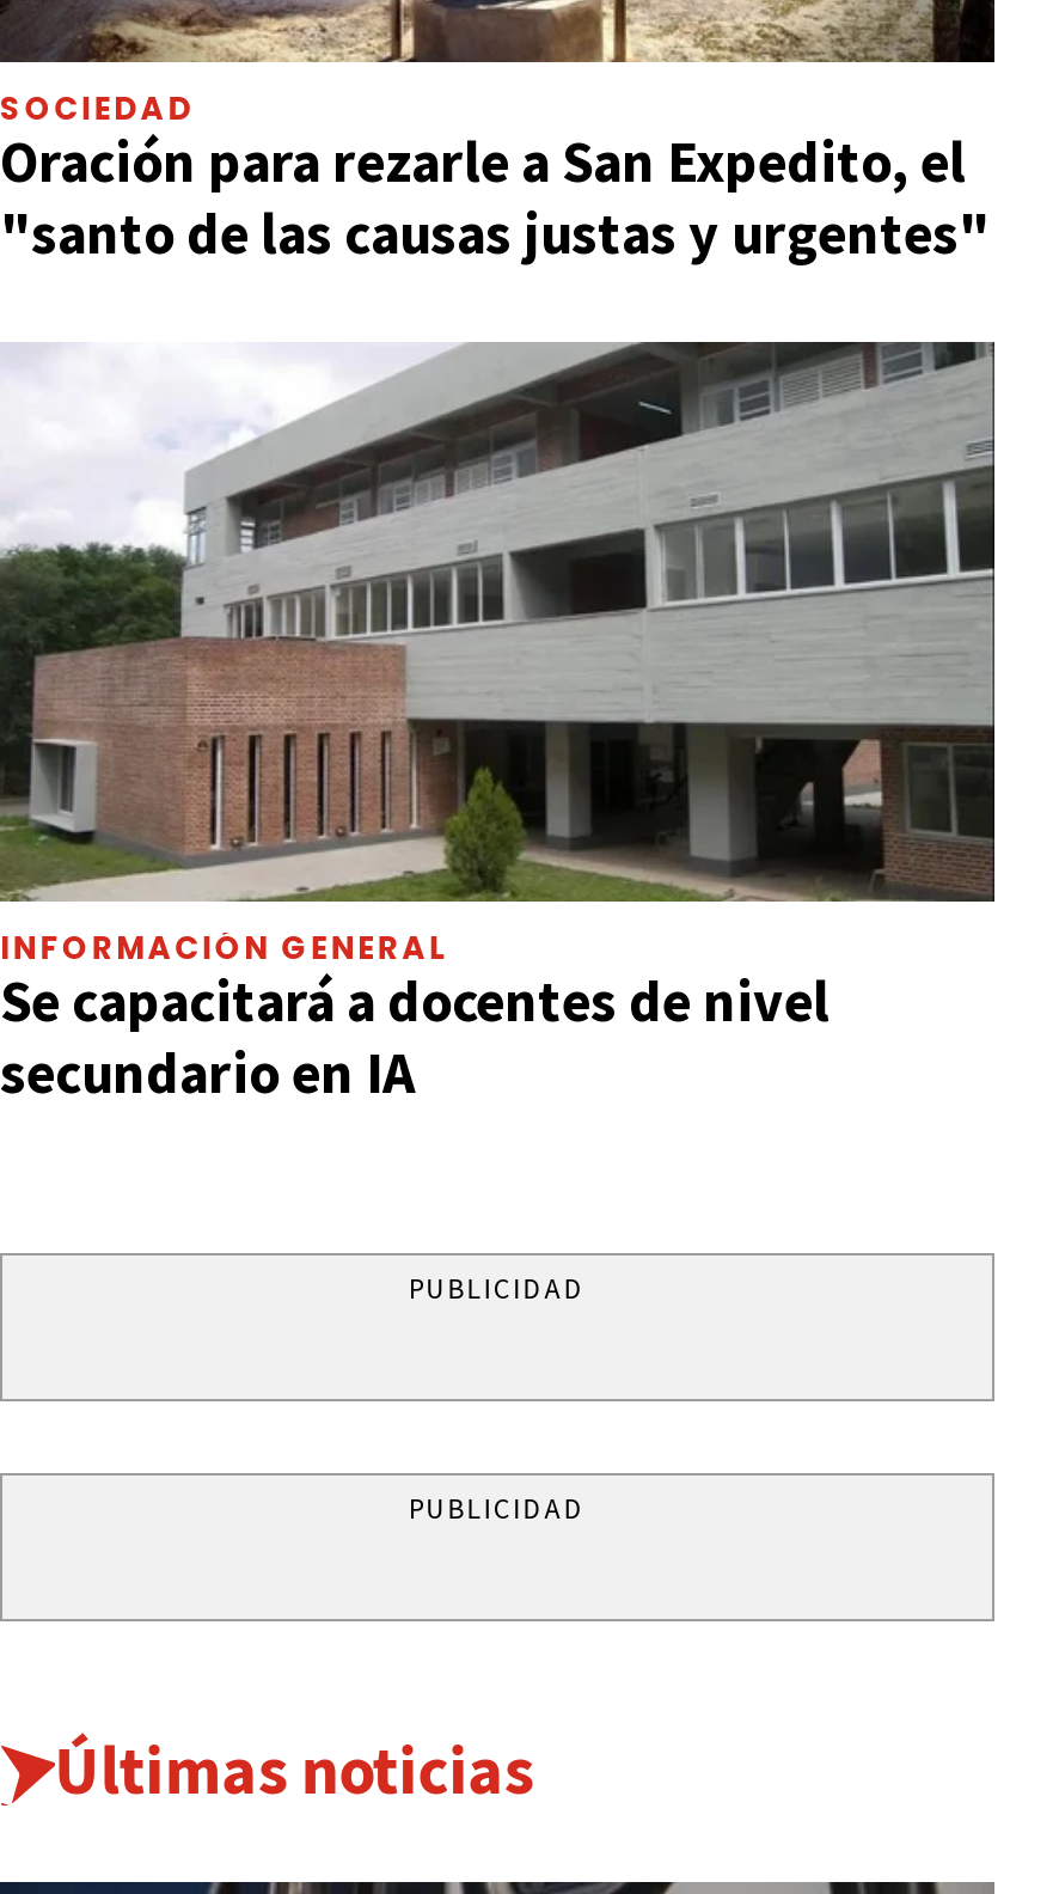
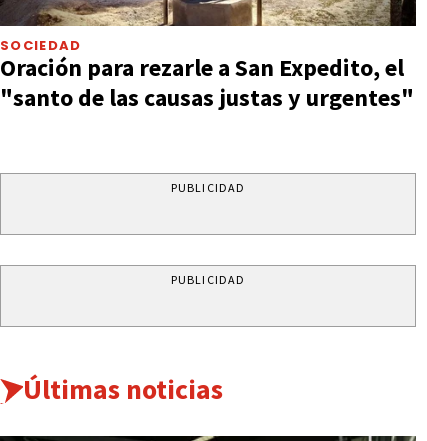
[0,340,994,1110] [image] | INFORMACIÓN GENERAL | Se capacitará a docentes de nivel | secundario en IA -> none

